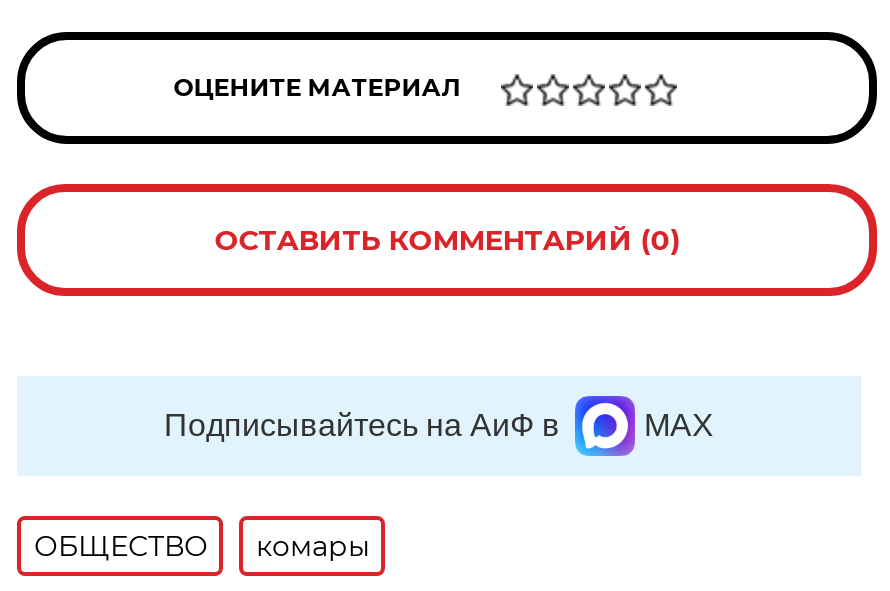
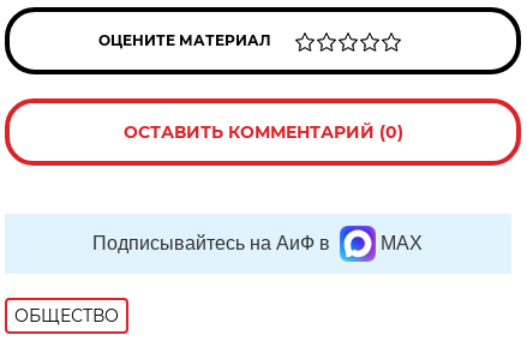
[256,528,370,564] комары -> none

